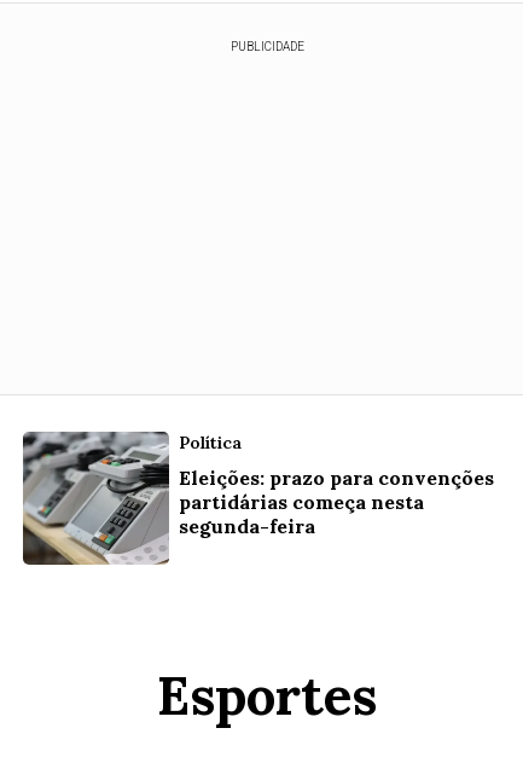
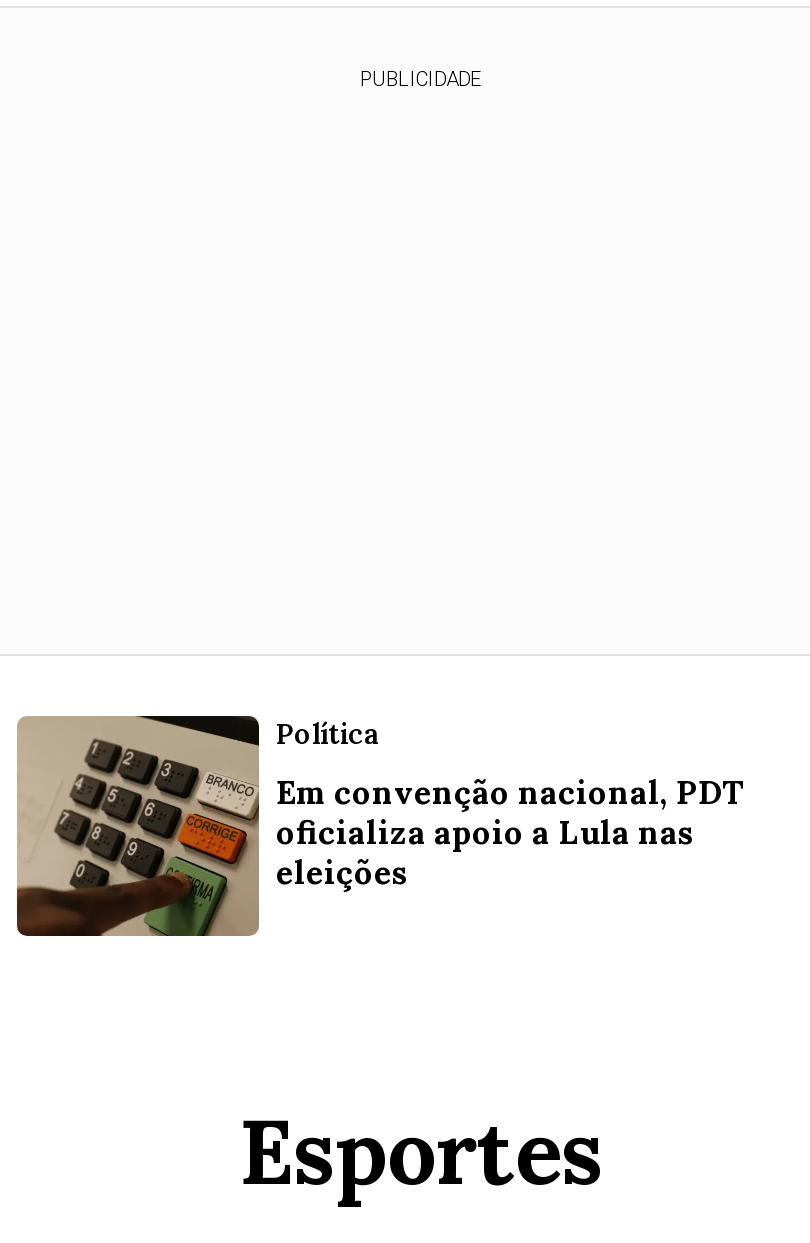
[22,430,494,565] [image] | Eleições: prazo para convenções | partidárias começa nesta | segunda-feira -> [17,714,746,938] [image] | Em convenção nacional, PDT | oficializa apoio a Lula nas | eleições

